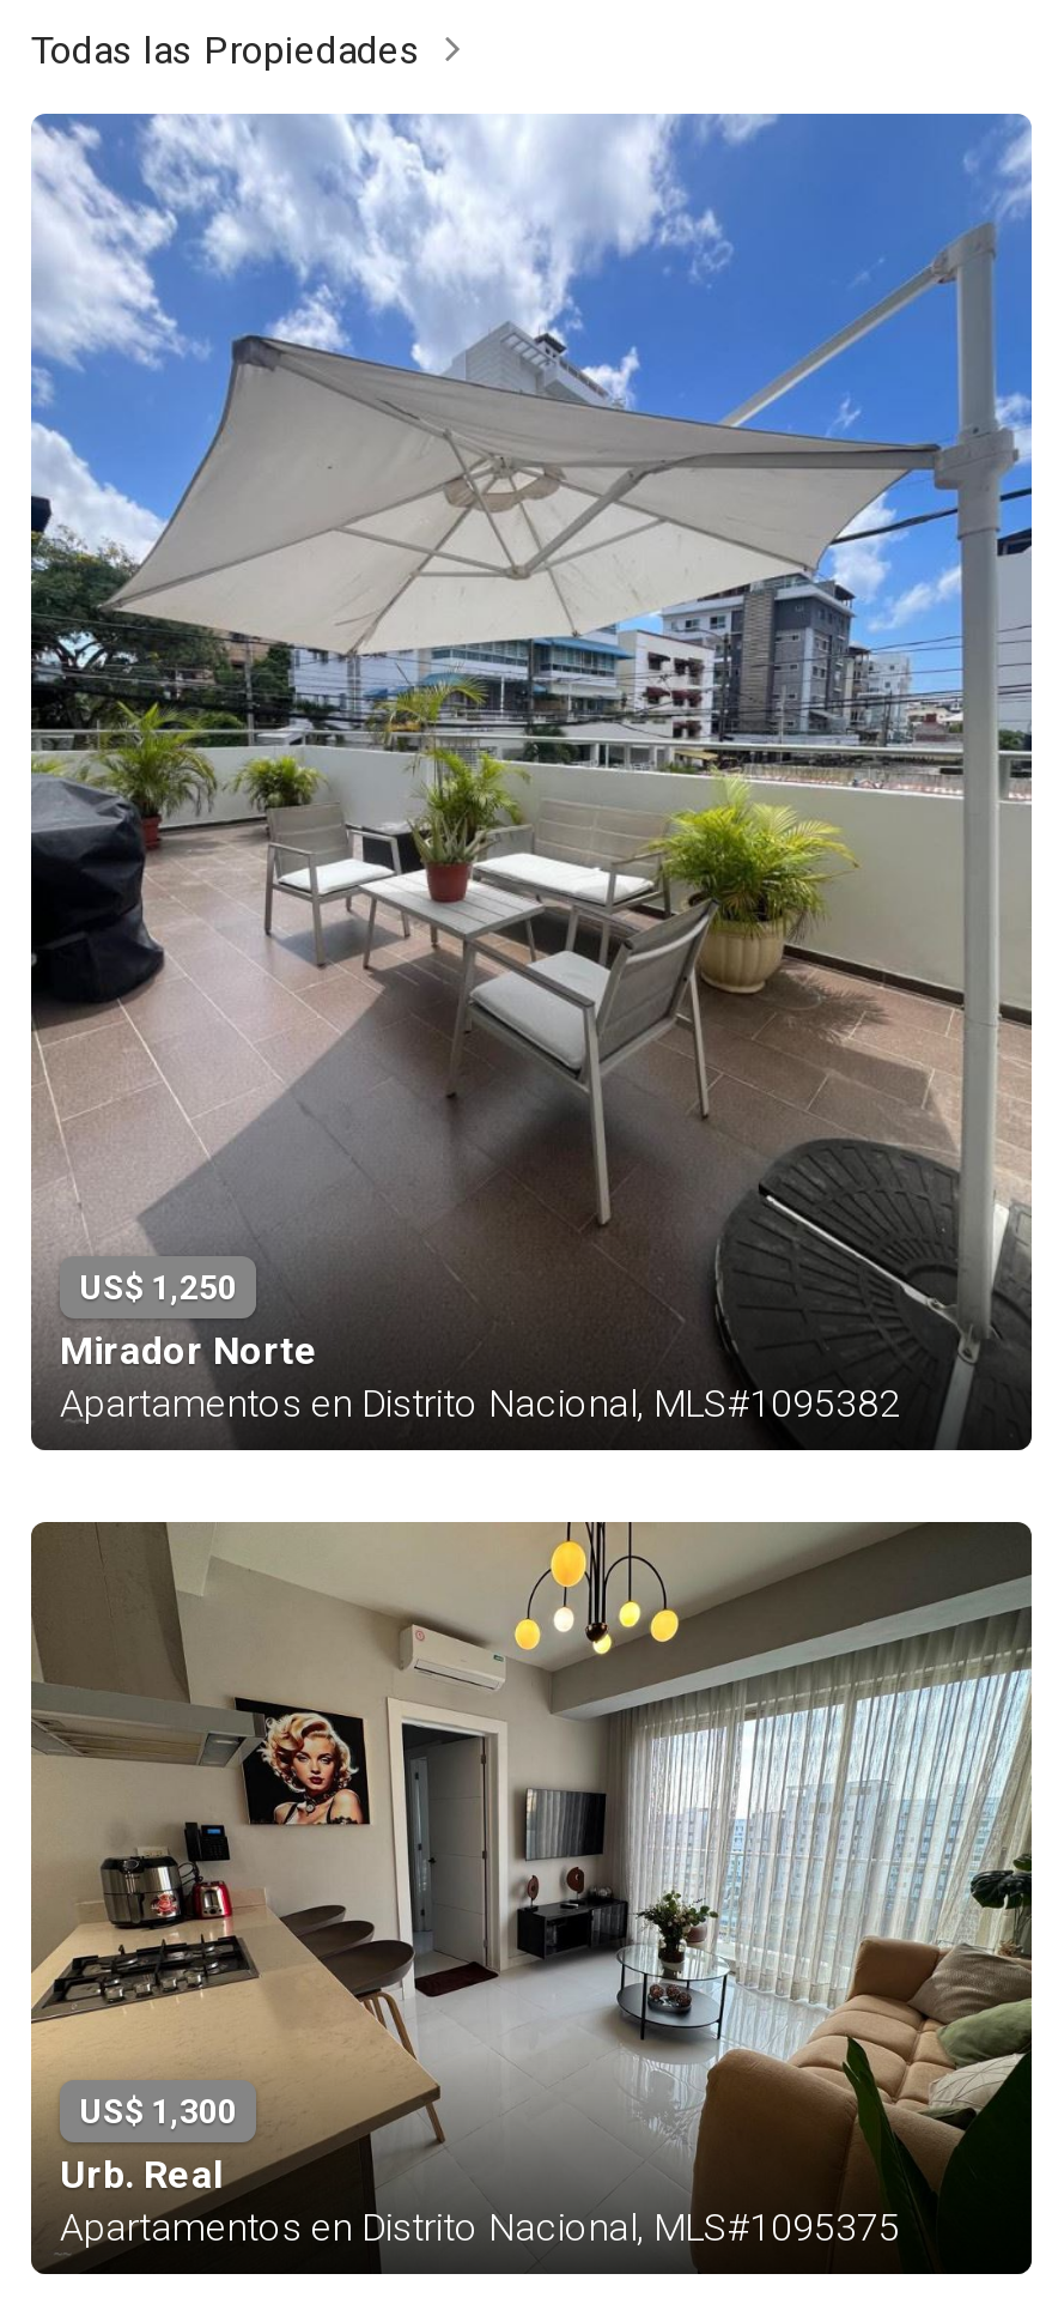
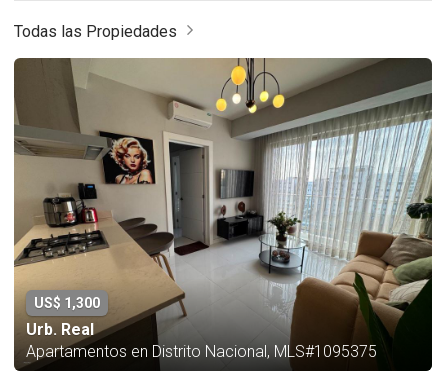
[29,111,1034,1453] [image] | US$ 1,250 | Mirador Norte | Apartamentos en Distrito Nacional, MLS#1095382 -> none

